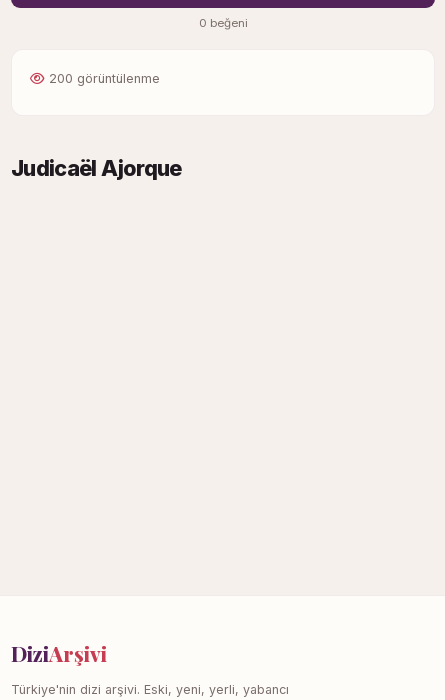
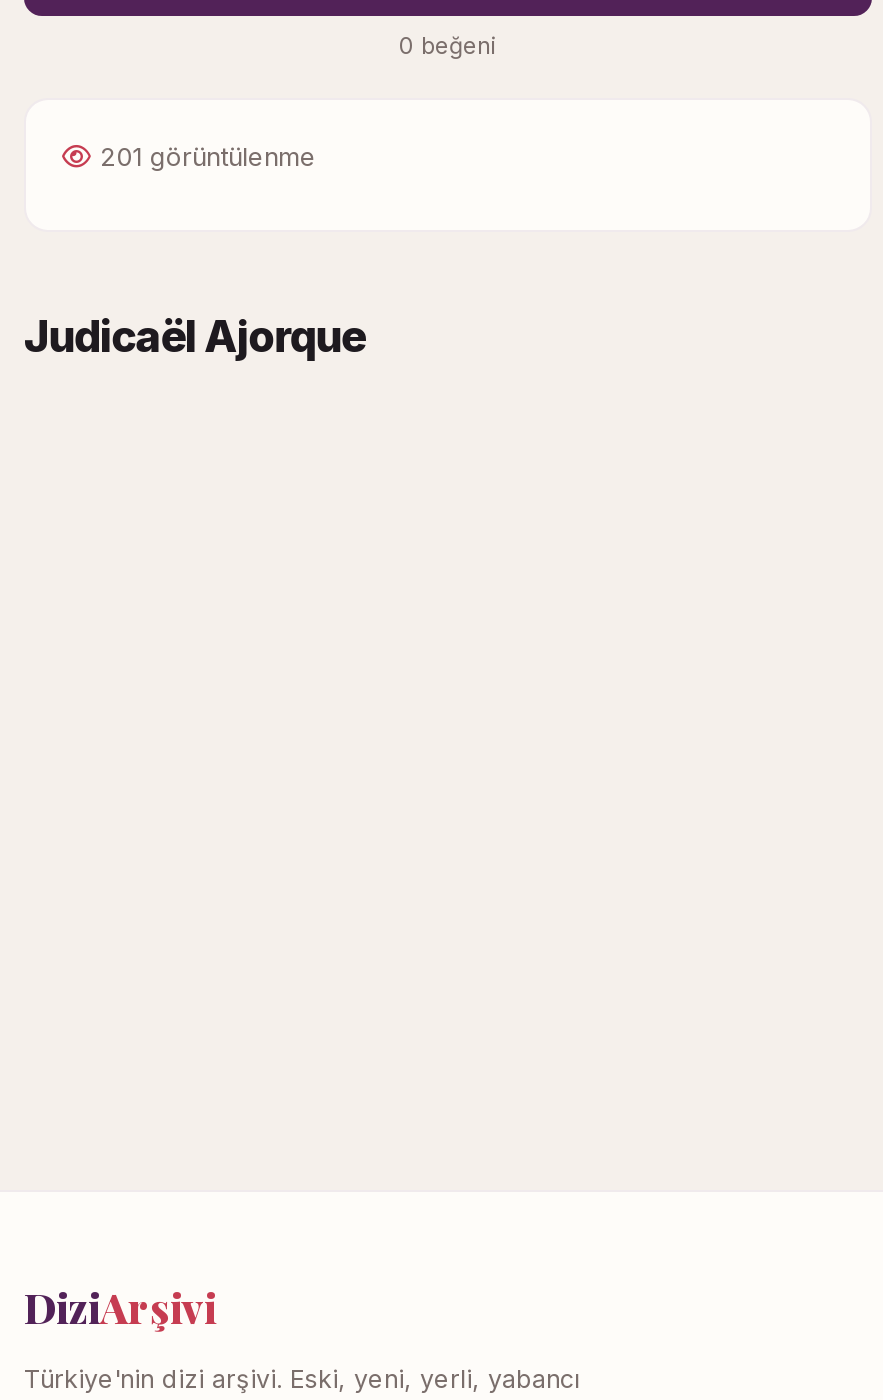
[49,71,160,86] 200 görüntülenme -> [100,142,316,172] 201 görüntülenme

